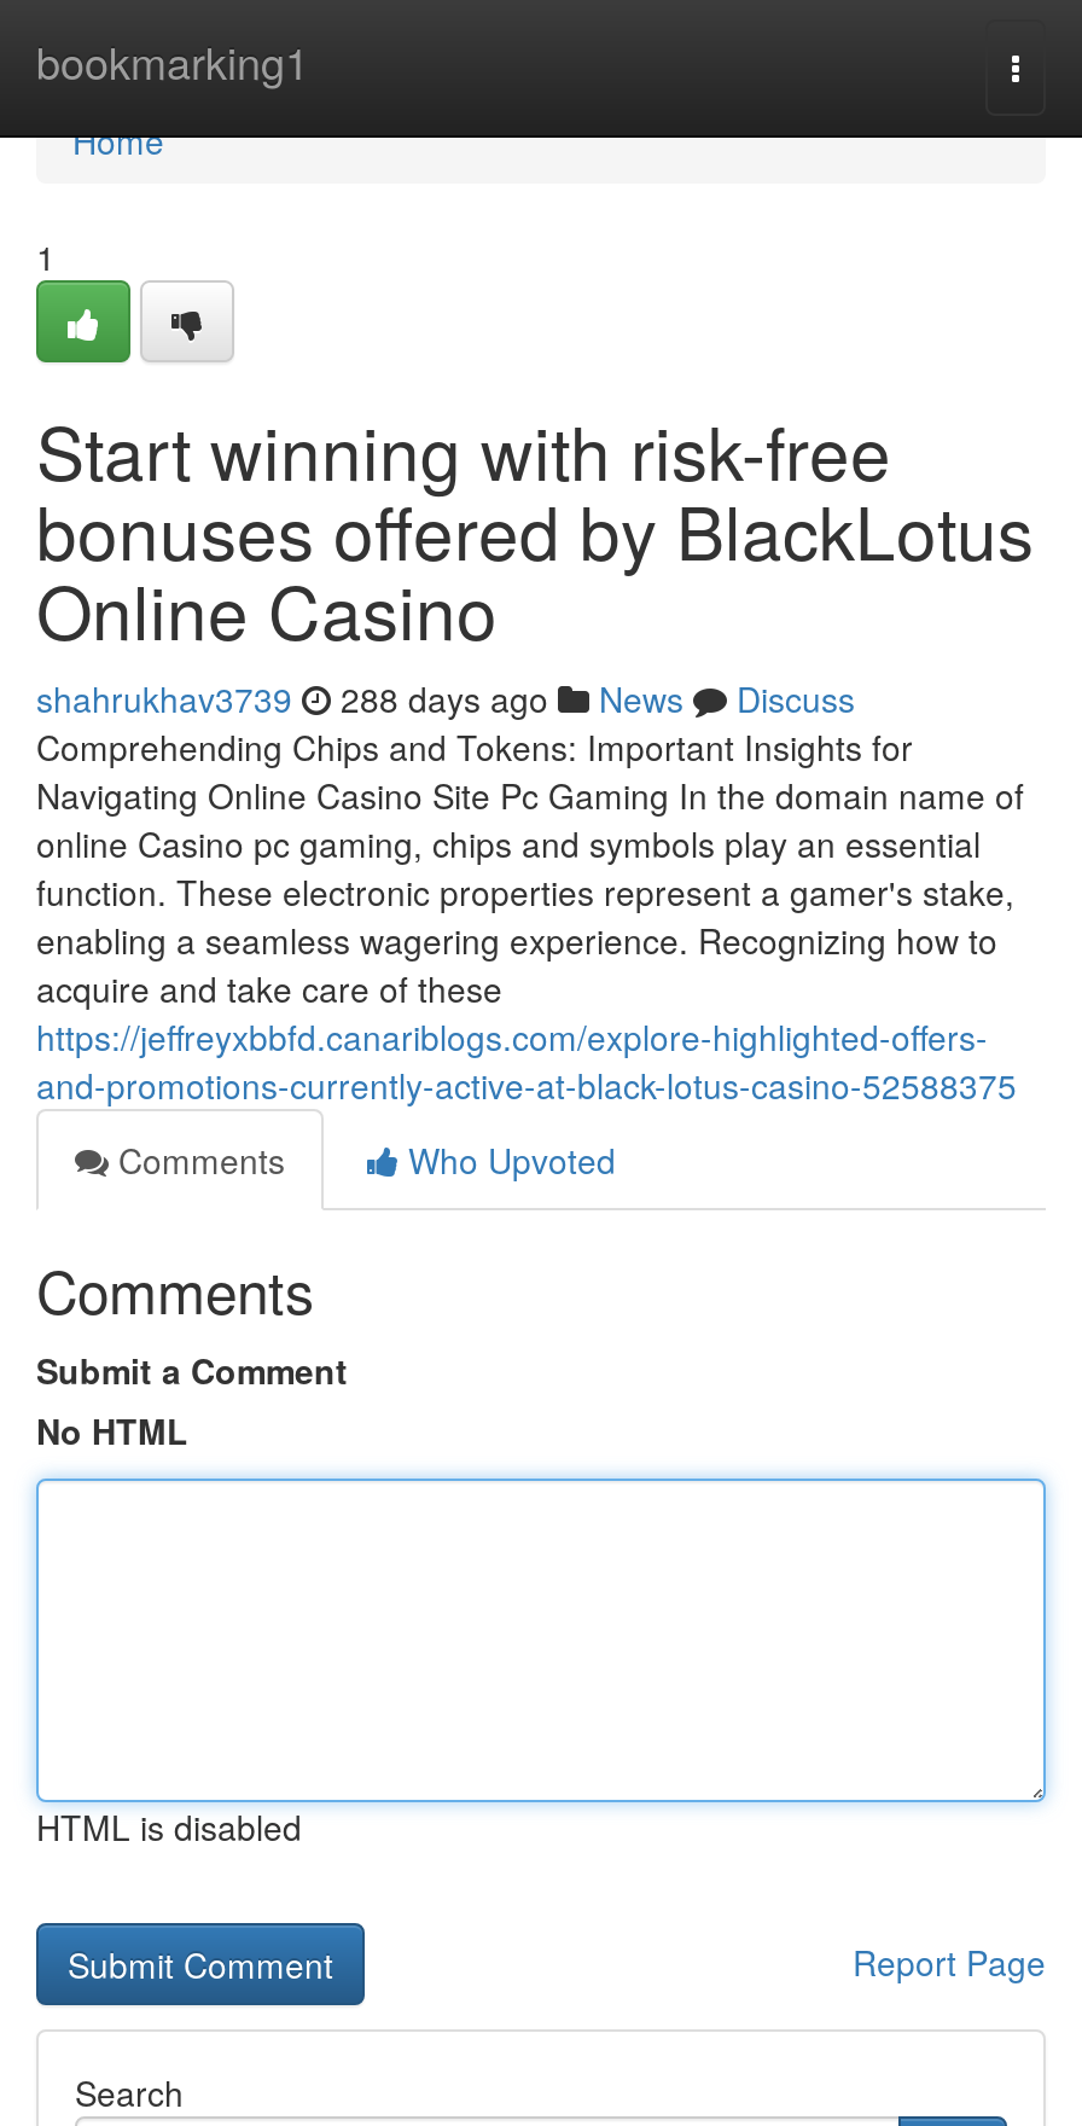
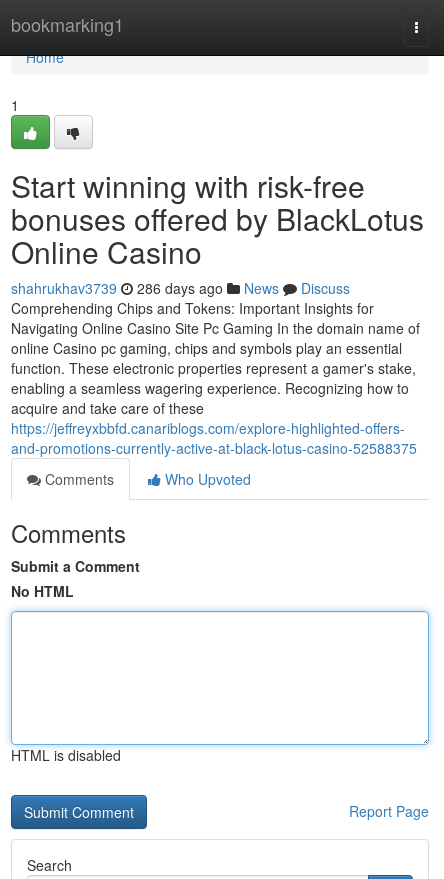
[36,674,855,722] shahrukhav3739 288 days ago News Discuss -> [11,278,350,298] shahrukhav3739 286 days ago News Discuss

